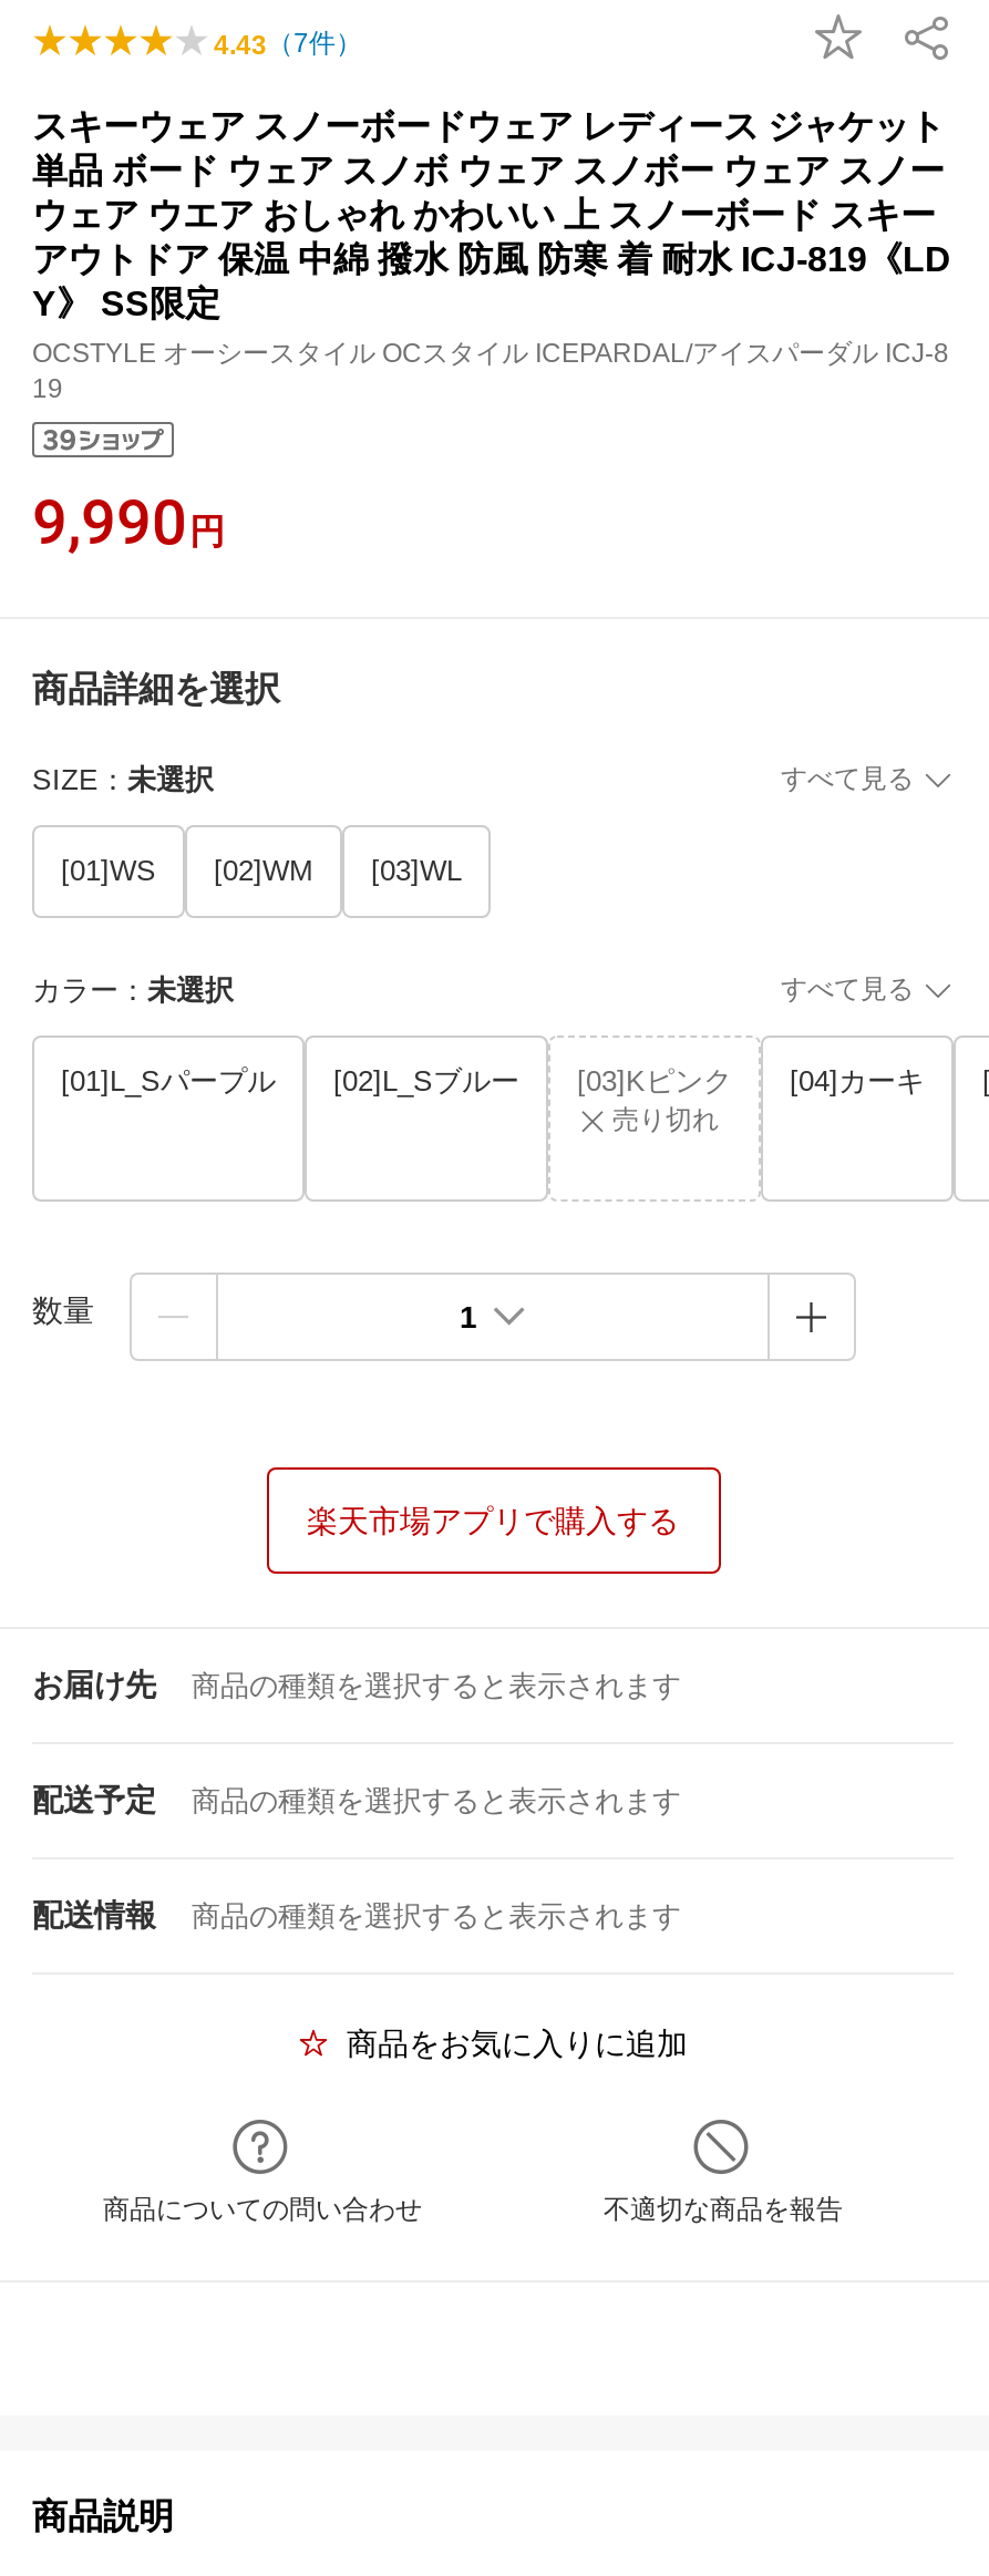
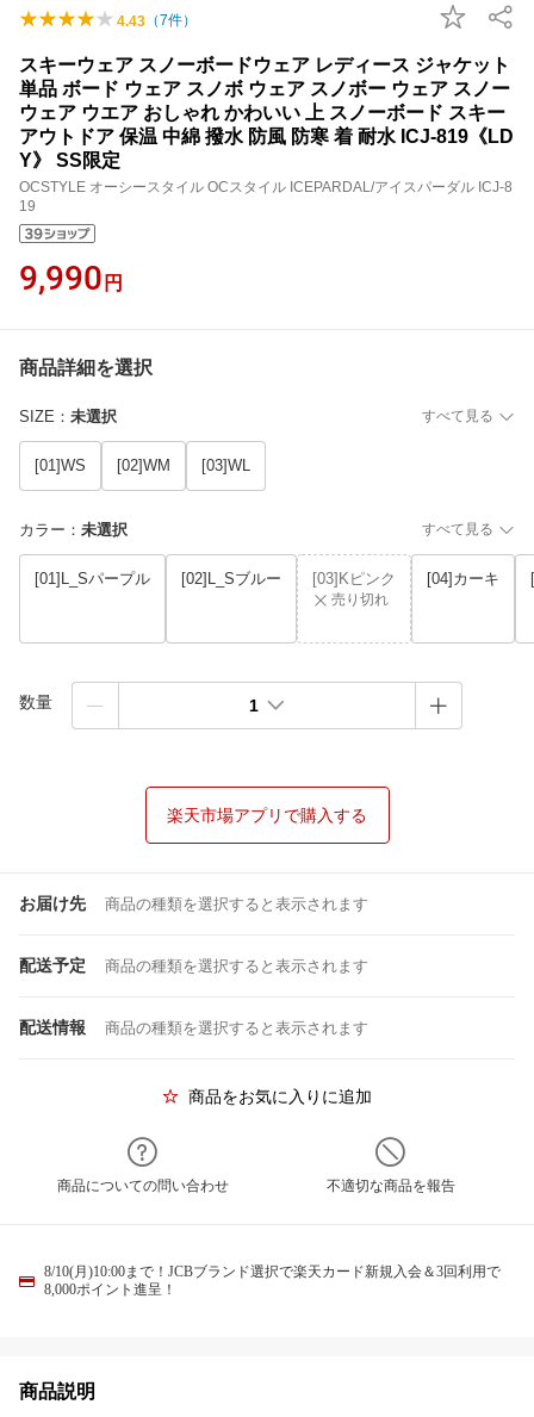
none -> [44,1263,501,1298] 8/10(月)10:00まで！JCBブランド選択で楽天カード新規入会＆3回利用で | 8,000ポイント進呈！

